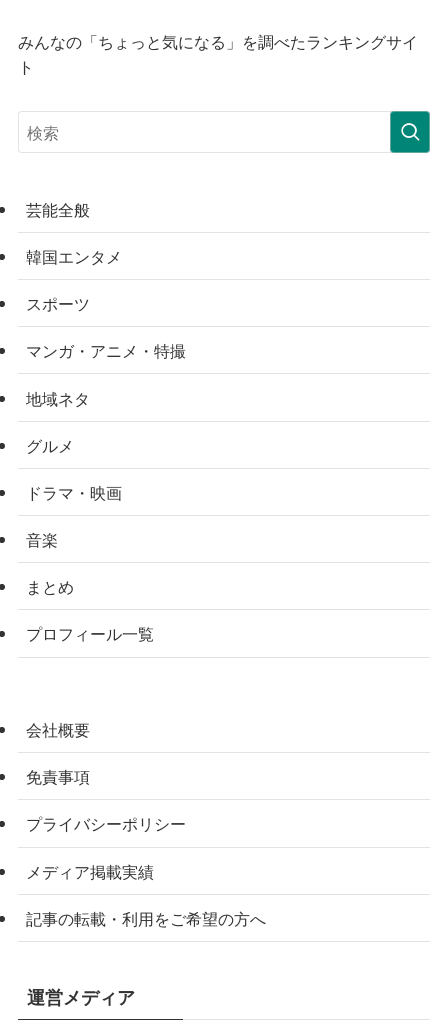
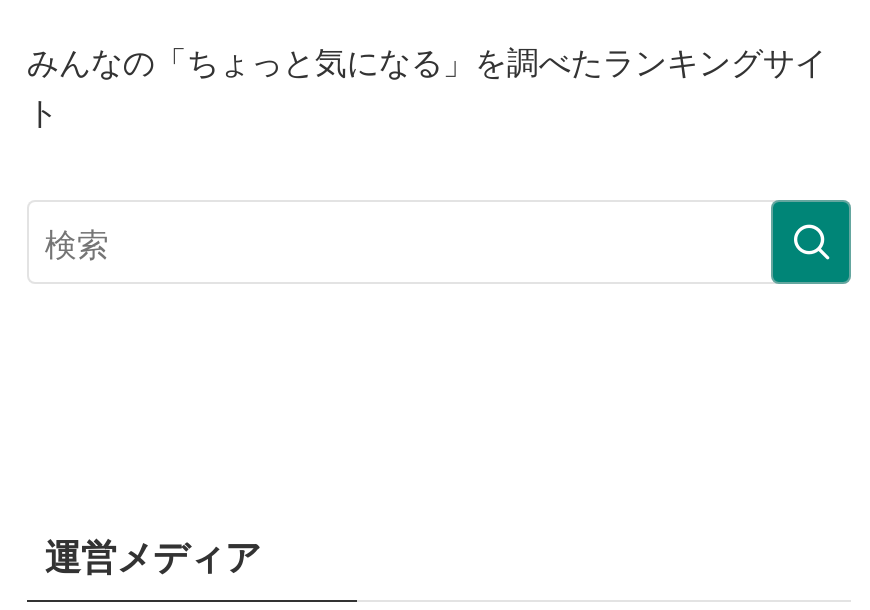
[26,197,186,645] 芸能全般 | 韓国エンタメ | スポーツ | マンガ・アニメ・特撮 | 地域ネタ | グルメ | ドラマ・映画 | 音楽 | まとめ | プロフィール一覧 -> none
[26,717,266,930] 会社概要 | 免責事項 | プライバシーポリシー | メディア掲載実績 | 記事の転載・利用をご希望の方へ -> none

